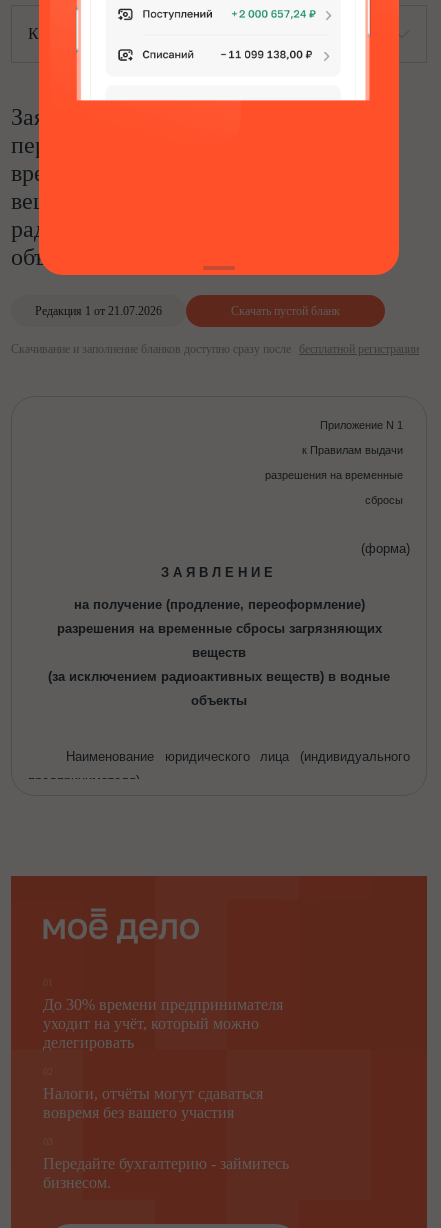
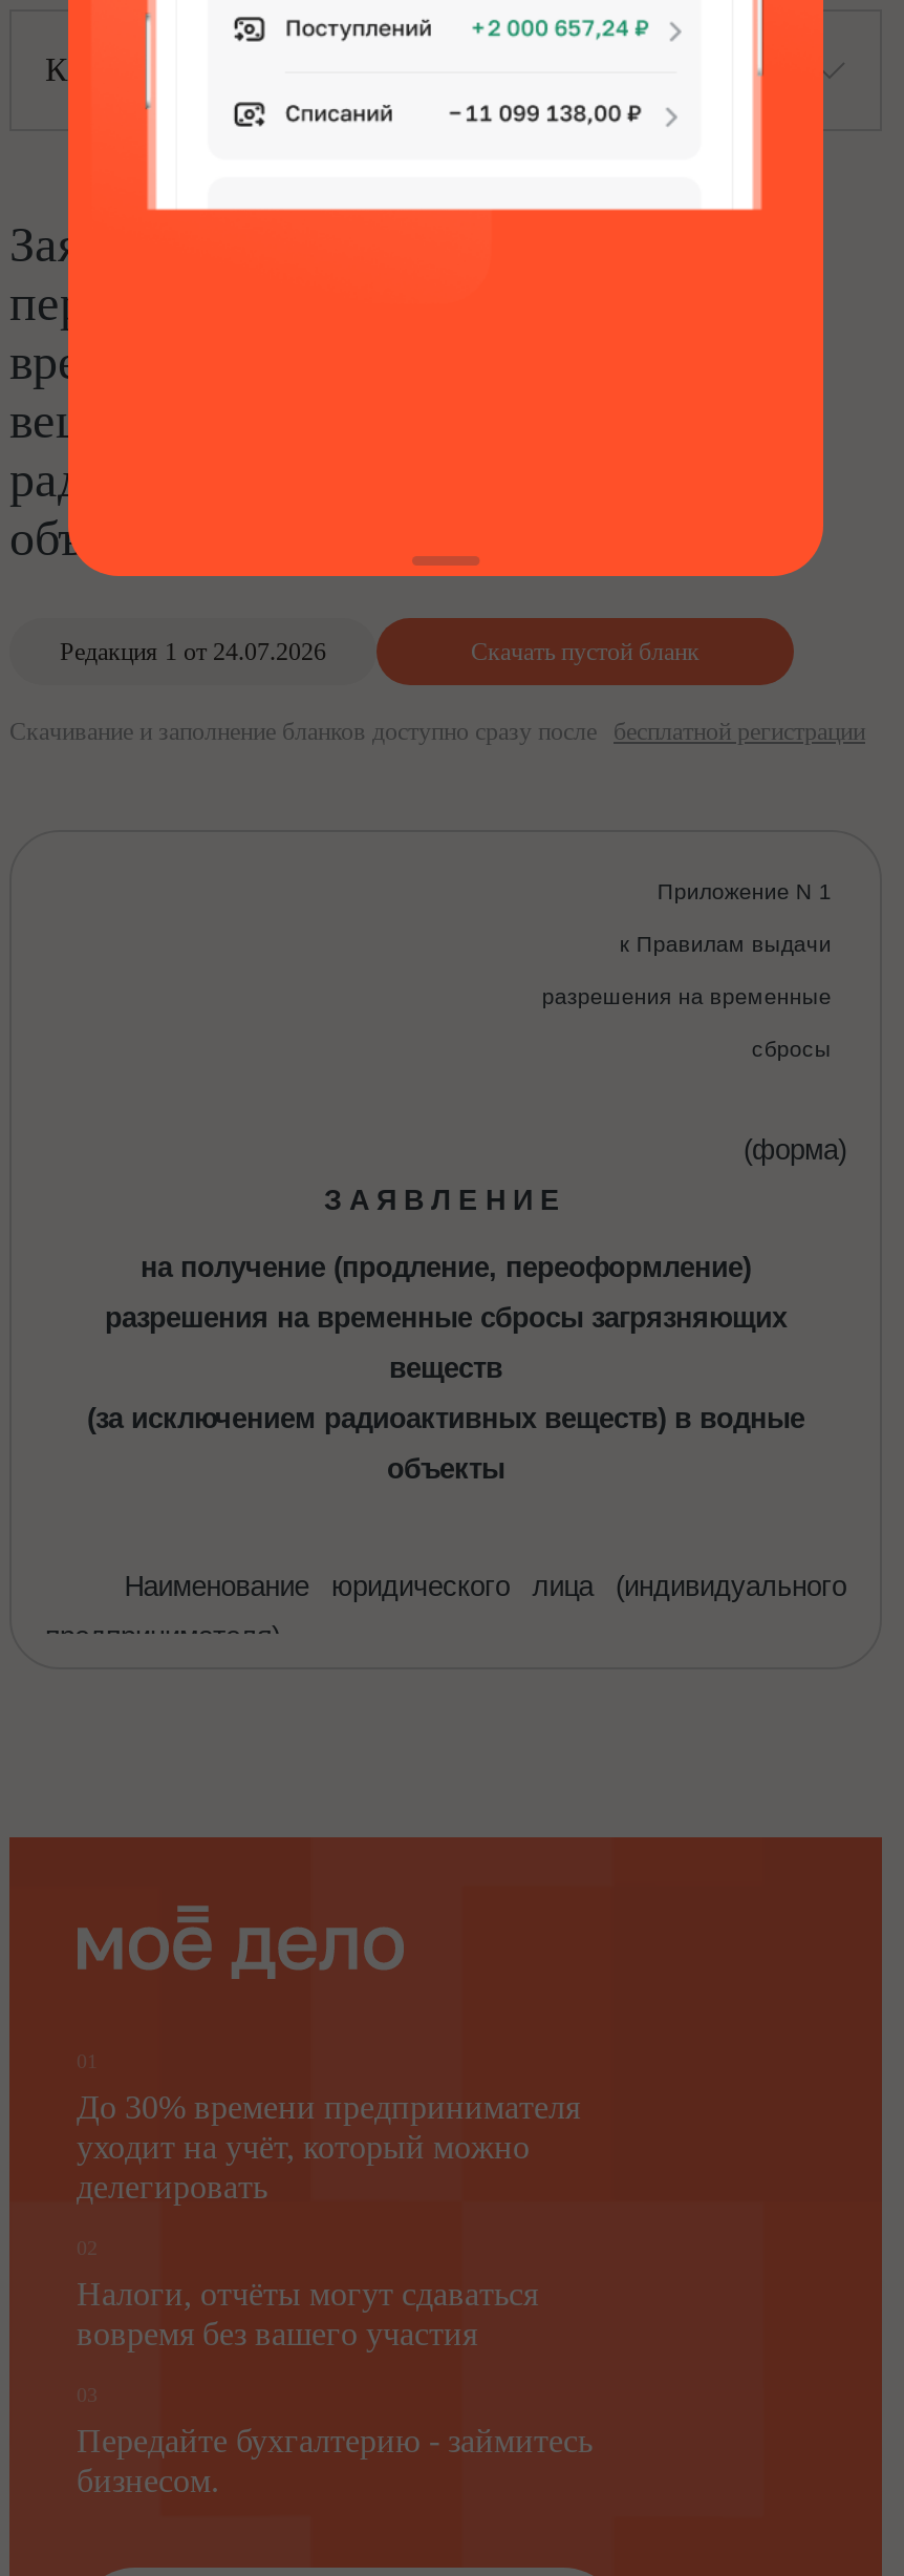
[35,304,162,318] Редакция 1 от 21.07.2026 -> [60,637,326,666] Редакция 1 от 24.07.2026

